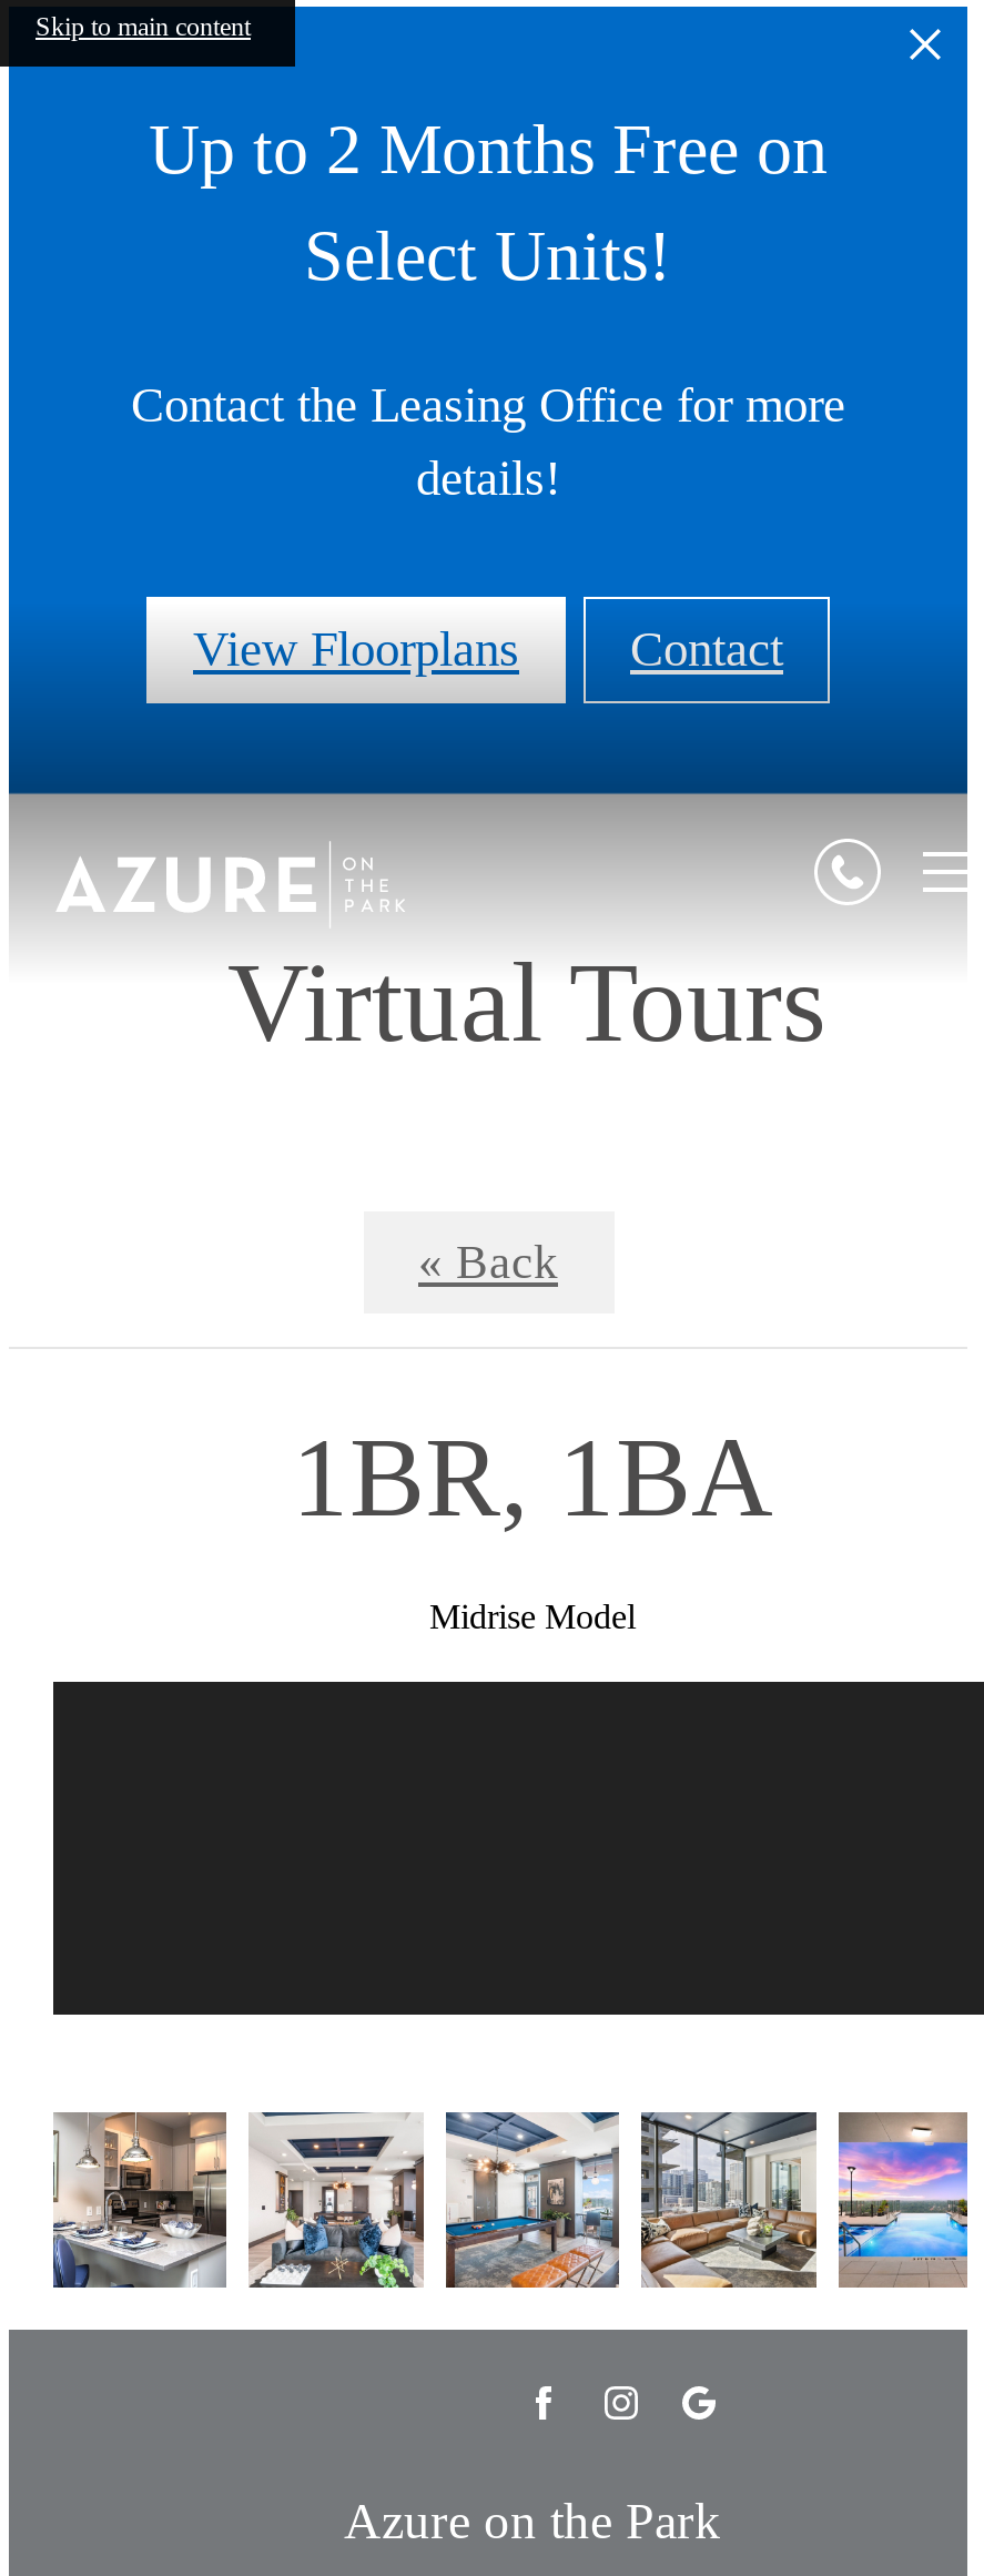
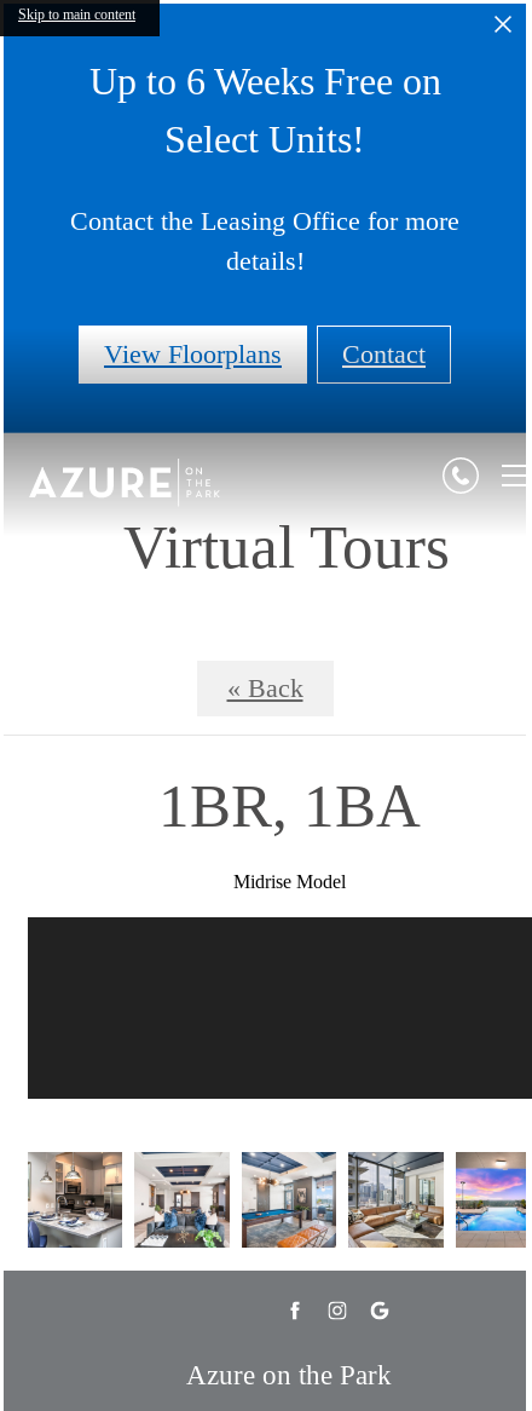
[149,109,828,189] Up to 2 Months Free on -> [89,59,441,103] Up to 6 Weeks Free on

